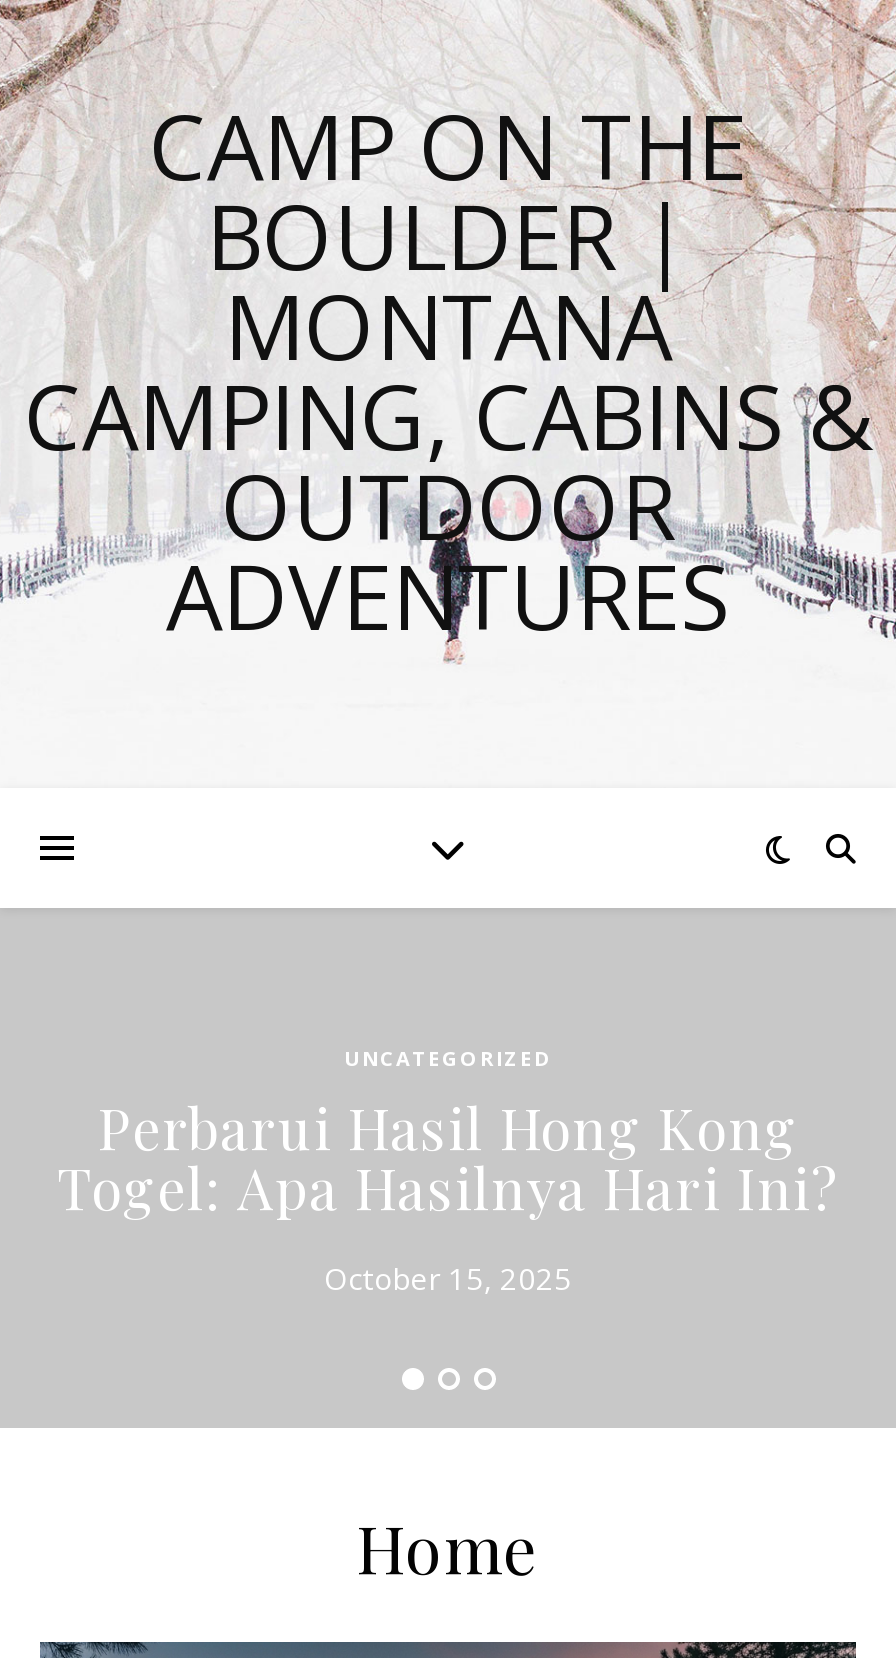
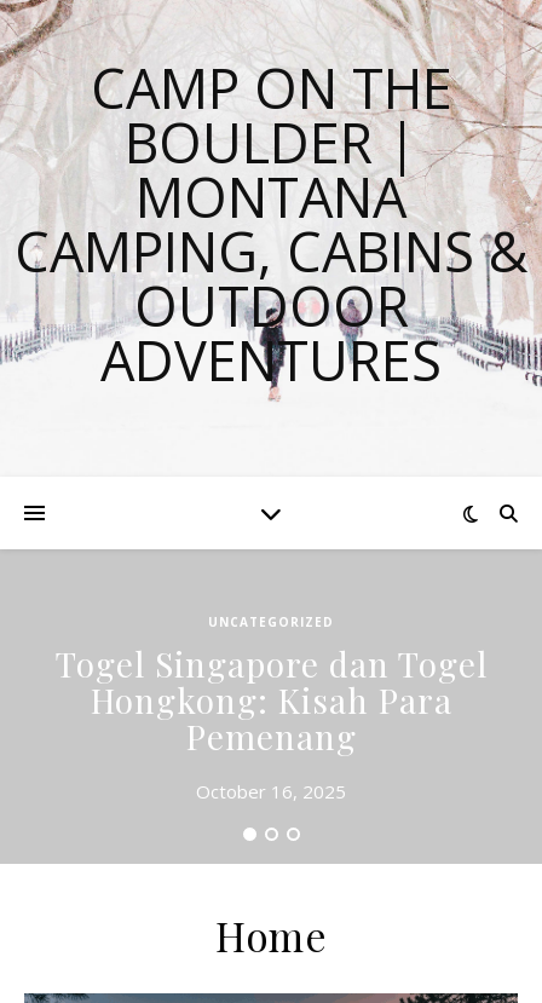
[57,1090,839,1224] Perbarui Hasil Hong Kong | Togel: Apa Hasilnya Hari Ini? -> [55,641,487,759] Togel Singapore dan Togel | Hongkong: Kisah Para | Pemenang
[324,1258,572,1298] October 15, 2025 -> [196,779,346,803] October 16, 2025

